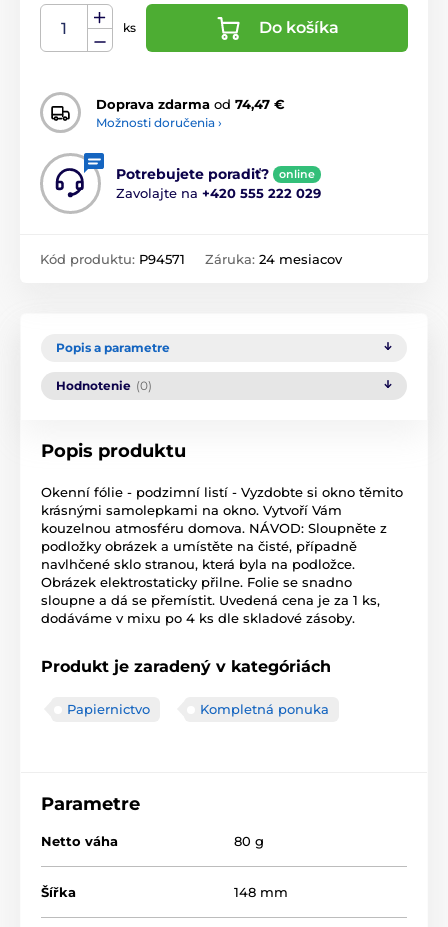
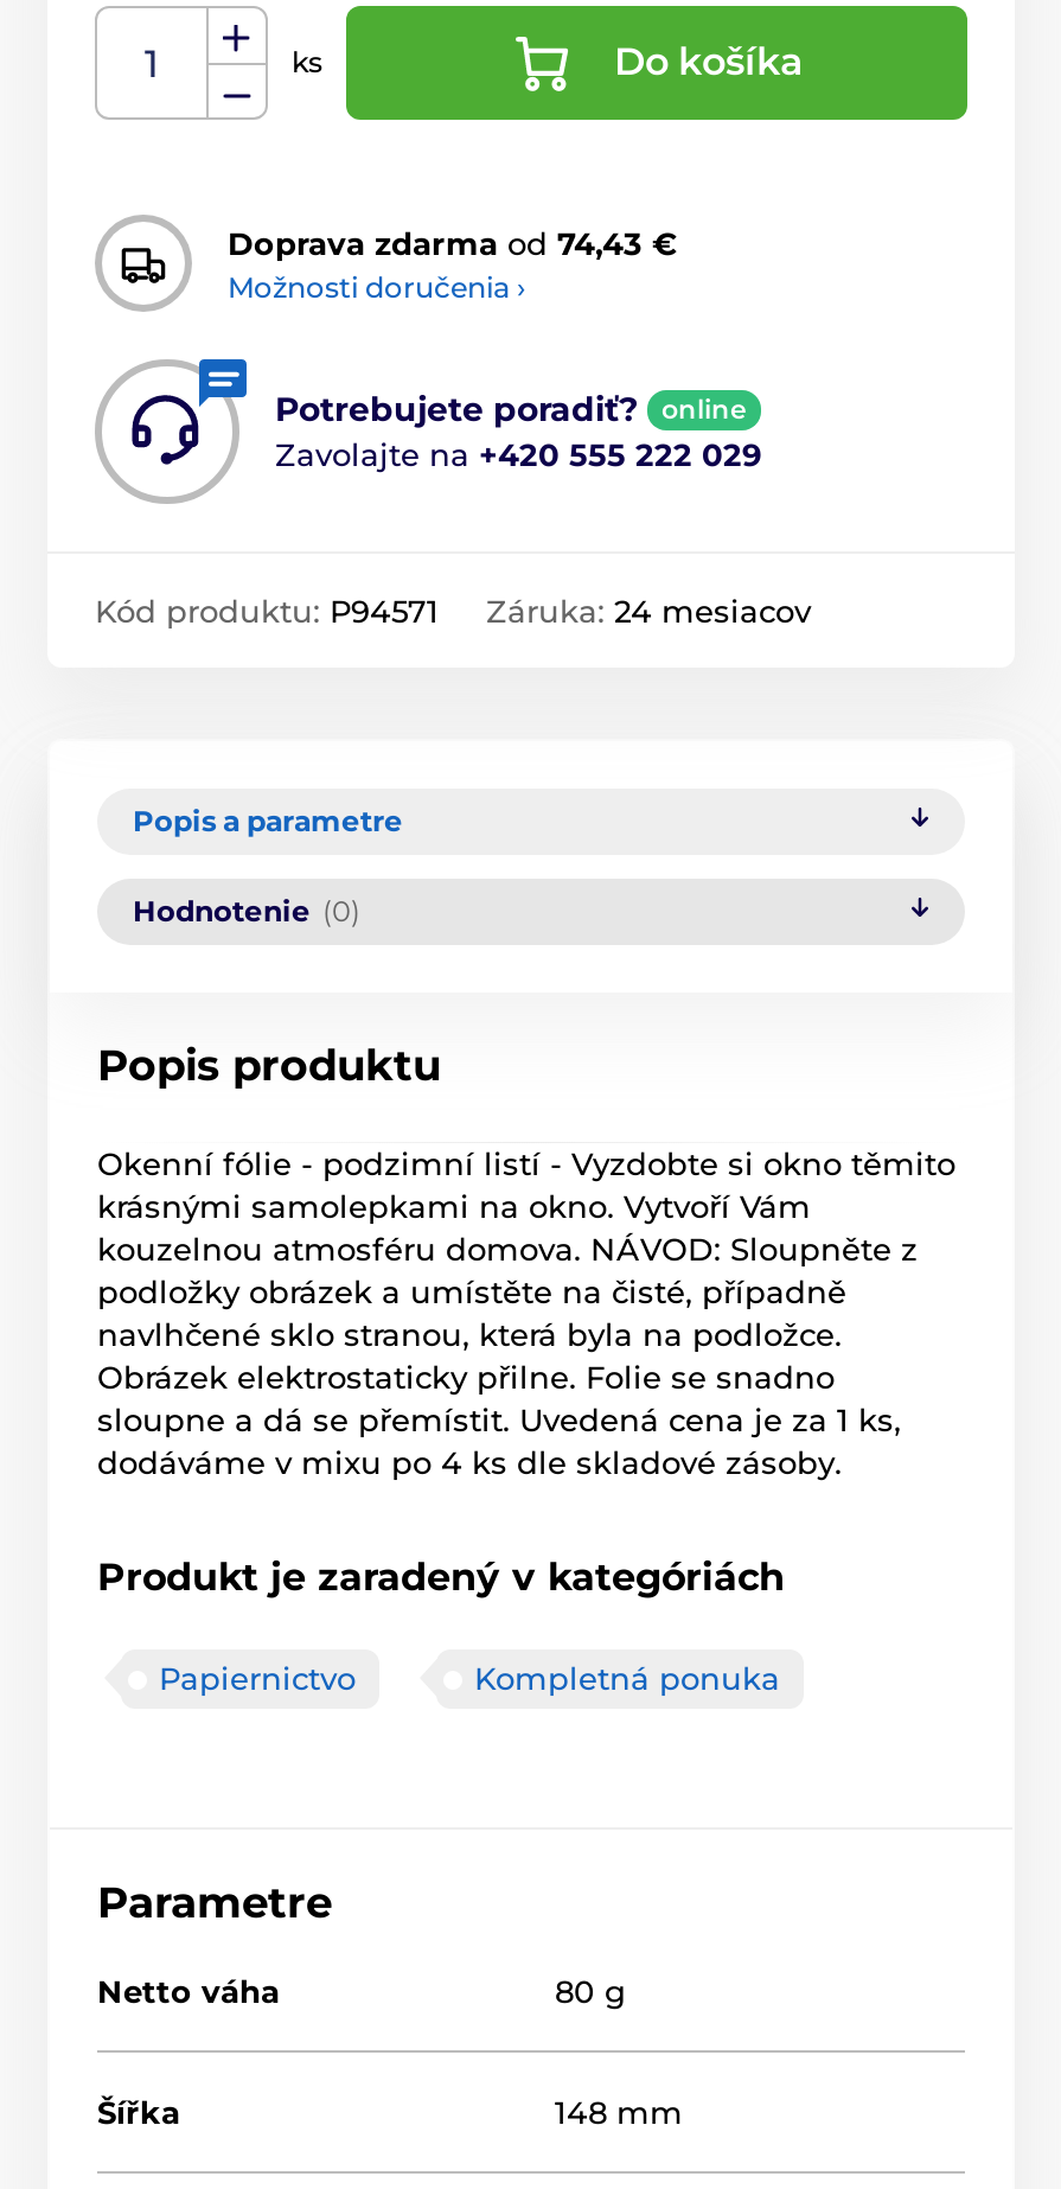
[96,96,285,112] Doprava zdarma od 74,47 € -> [228,224,678,262] Doprava zdarma od 74,43 €

